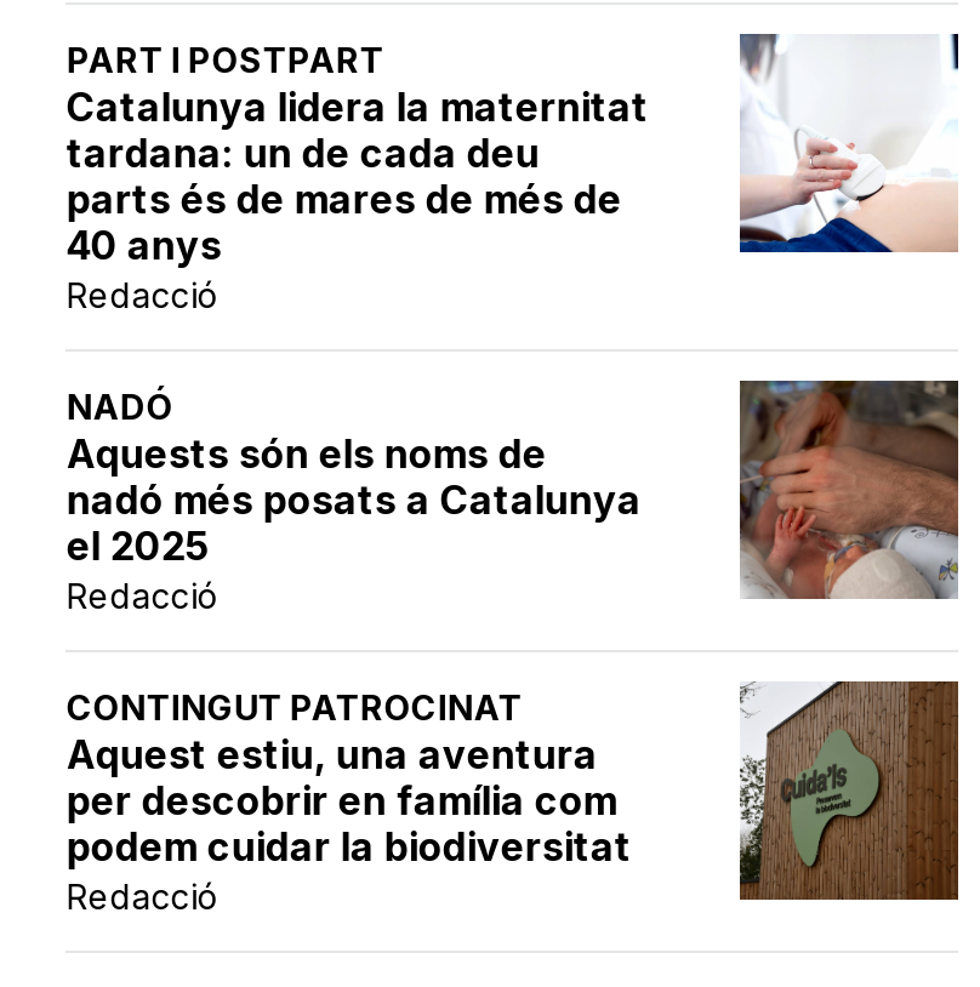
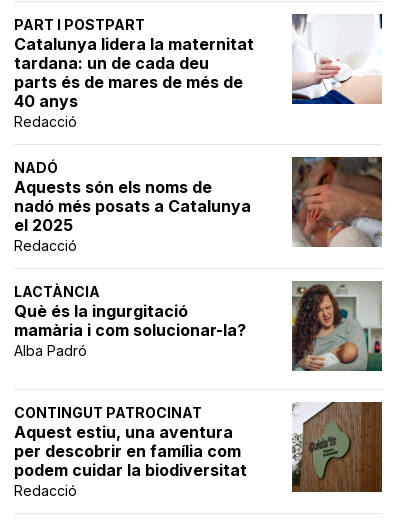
none -> [14,283,246,359] LACTÀNCIA | Què és la ingurgitació | mamària i com solucionar-la? | Alba Padró
none -> [292,281,382,372] [image]

